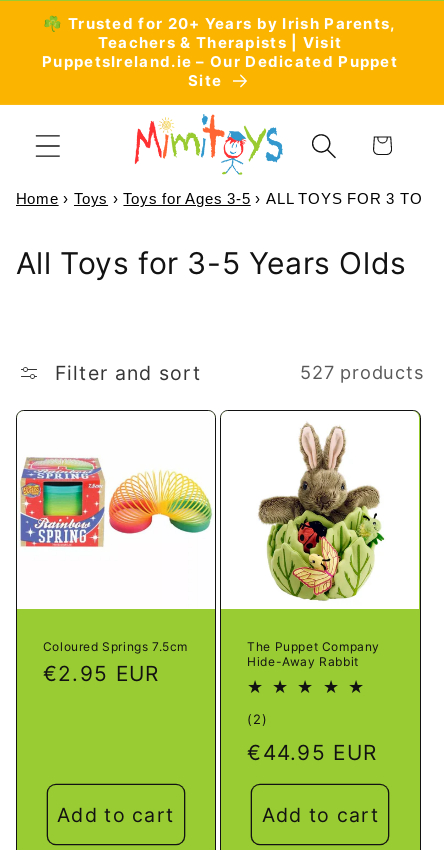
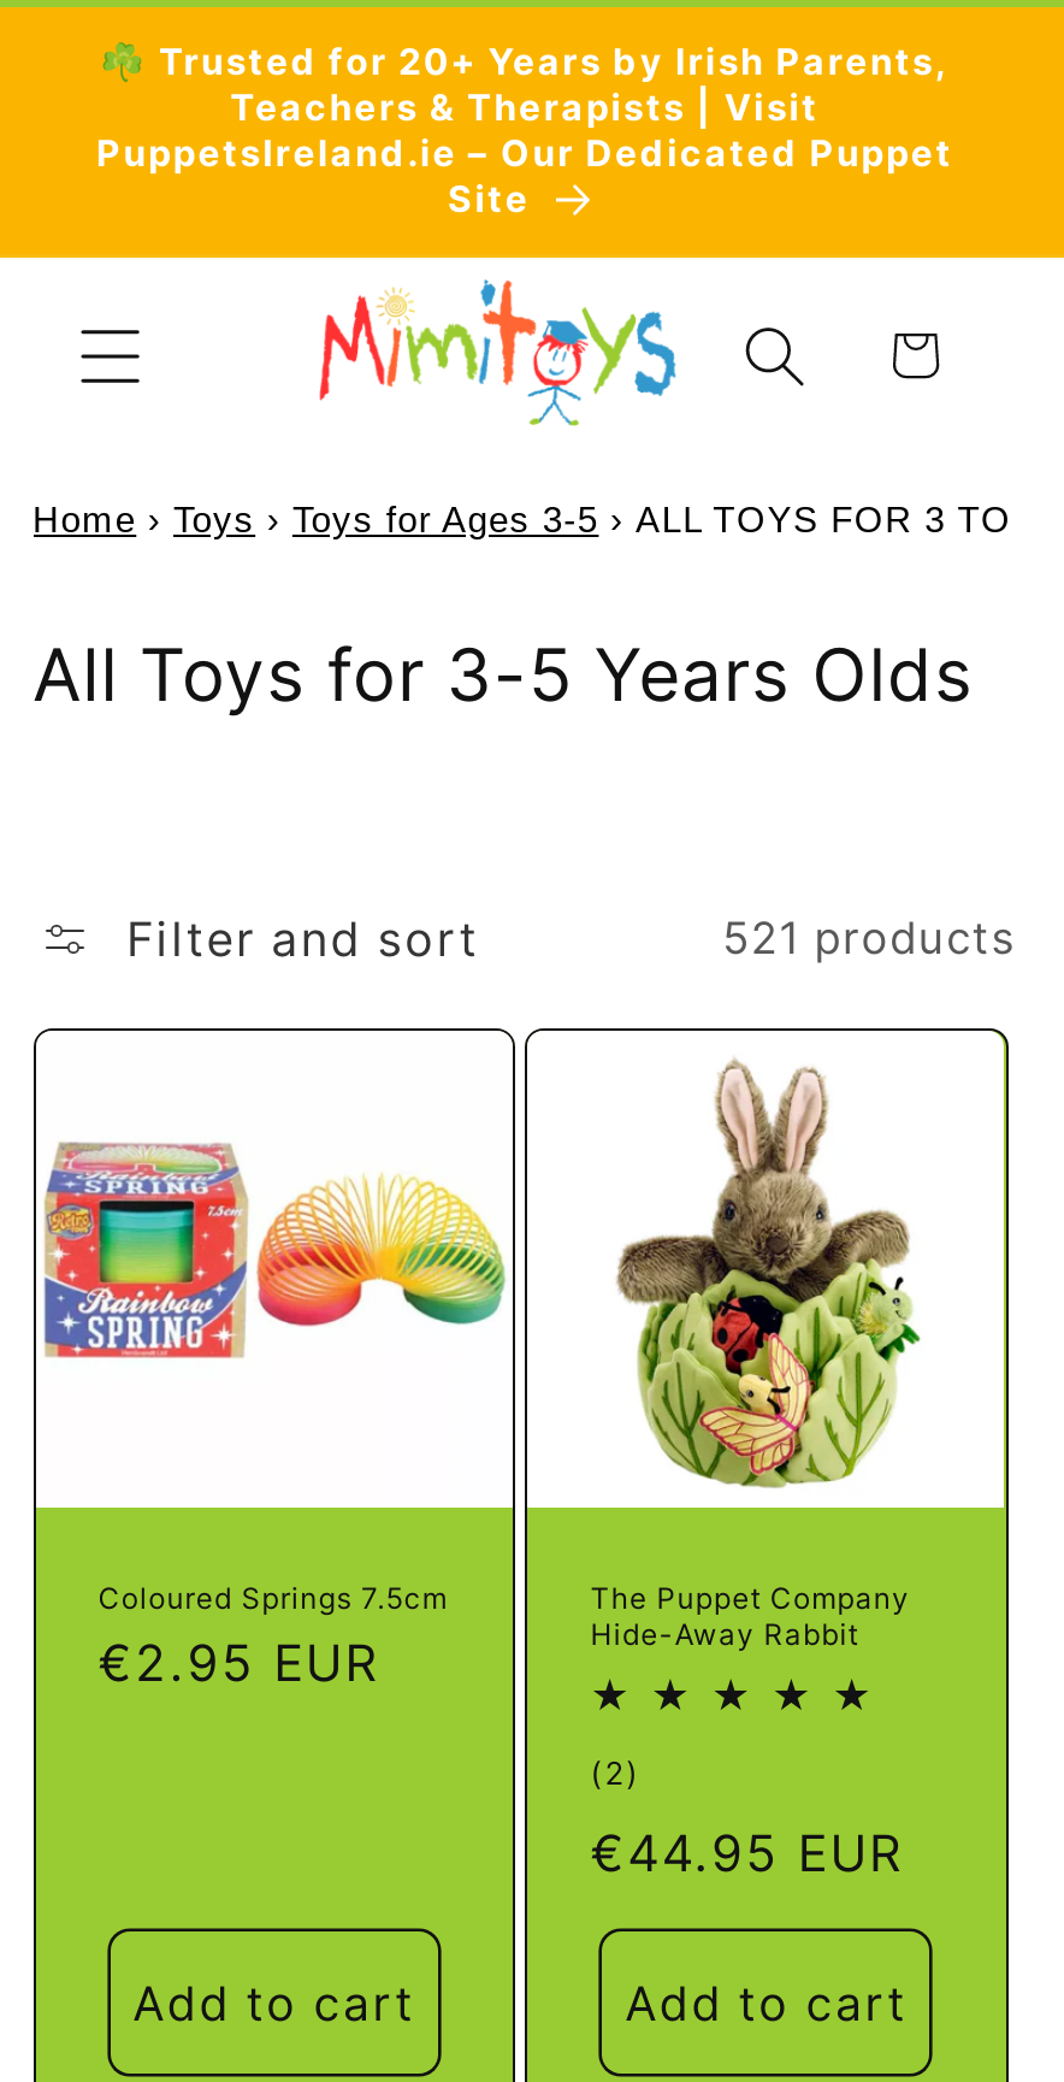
[300,361,424,383] 527 products -> [722,911,1017,964] 521 products

